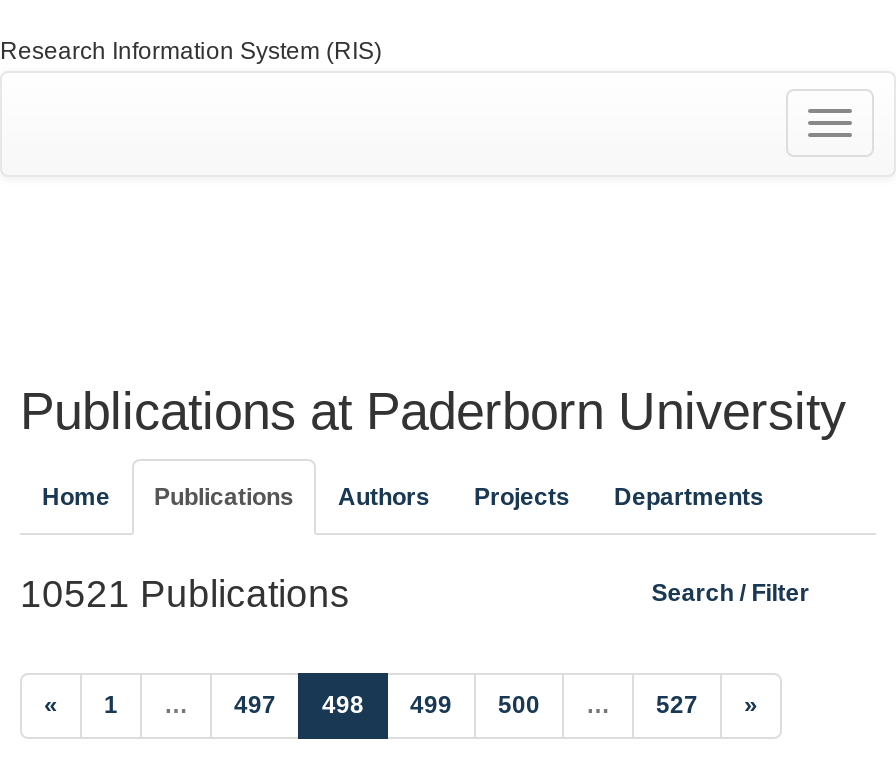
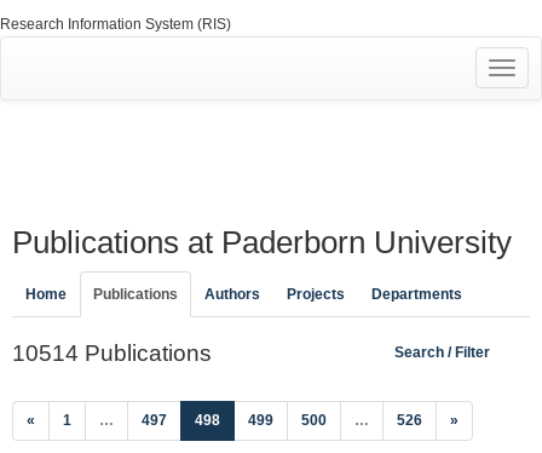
[20,573,350,615] 10521 Publications -> [12,340,212,366] 10514 Publications
[656,690,698,718] 527 -> [397,411,422,428] 526

